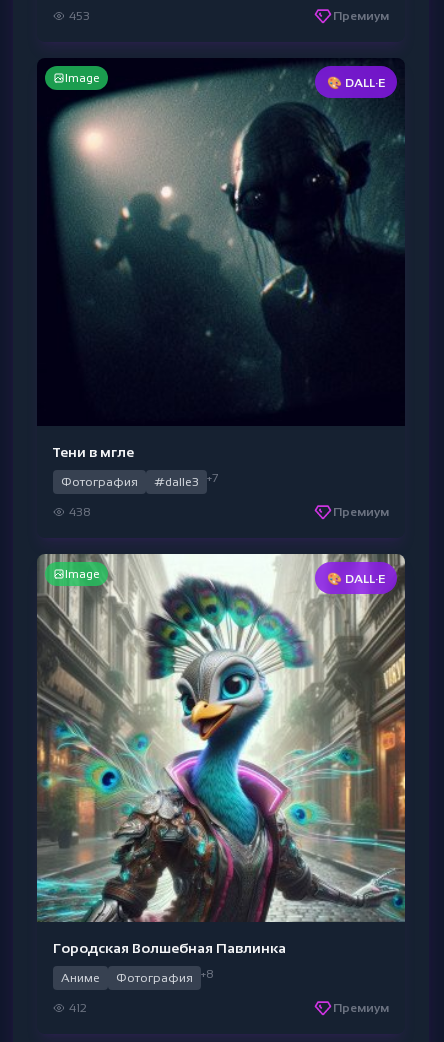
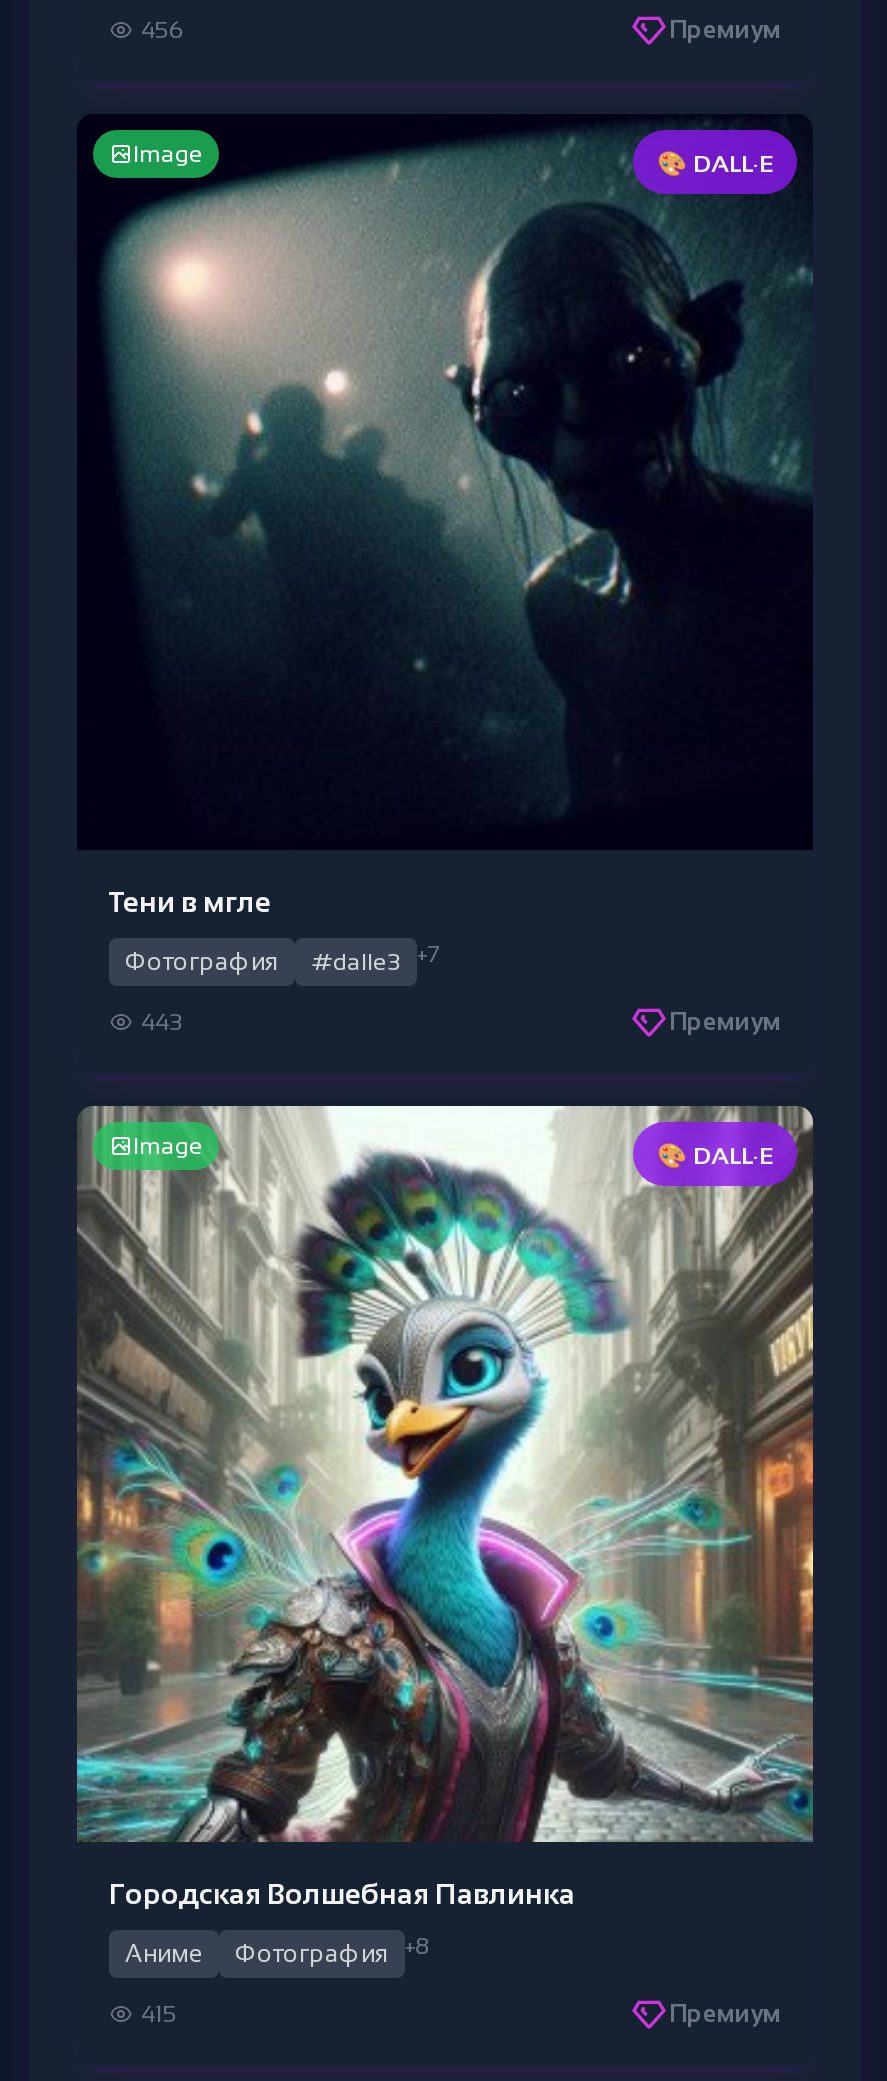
[69,9,90,23] 453 -> [141,17,183,45] 456
[69,505,91,519] 438 -> [141,1009,183,1037] 443
[69,1001,87,1015] 412 -> [141,2001,177,2029] 415

